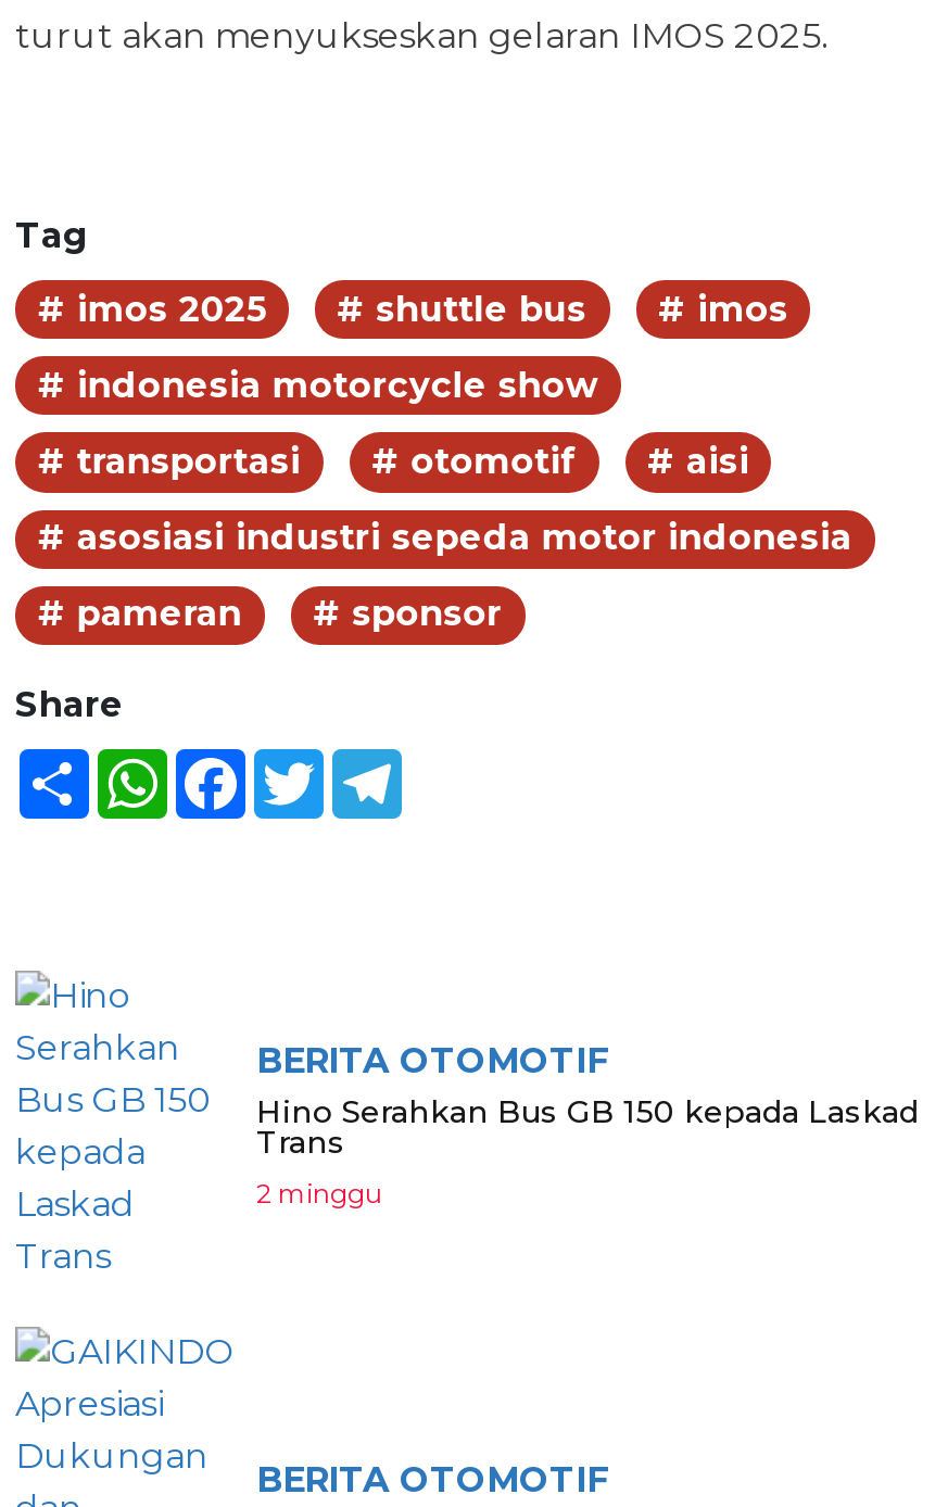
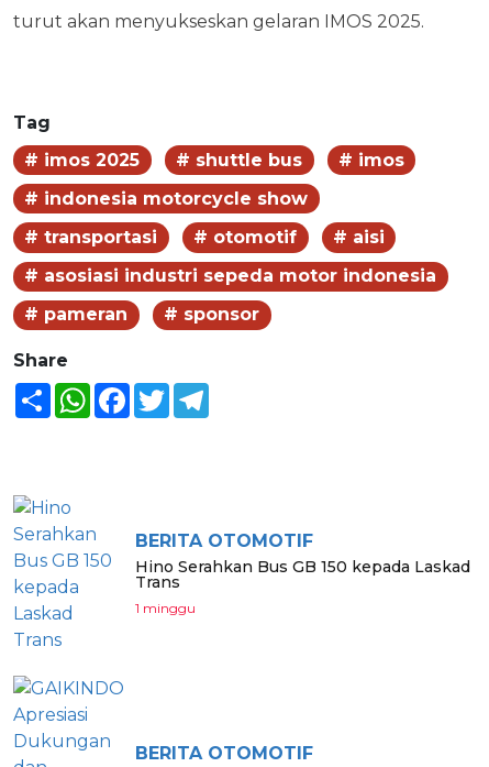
[256,1177,382,1209] 2 minggu -> [135,600,196,616] 1 minggu

